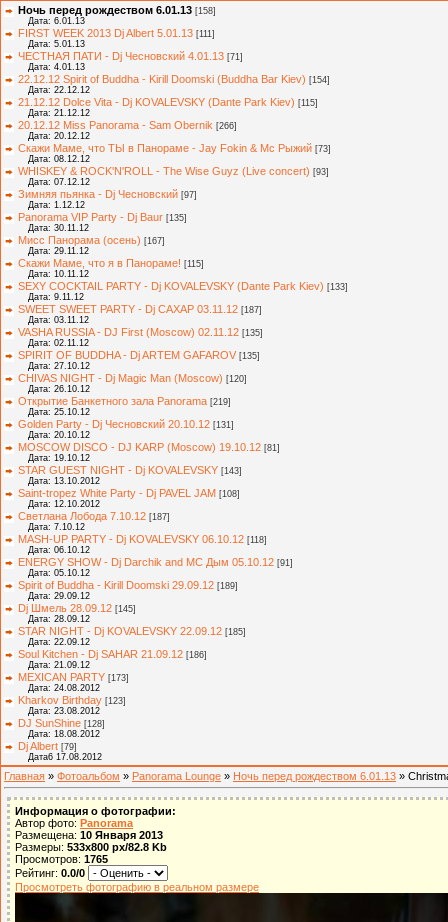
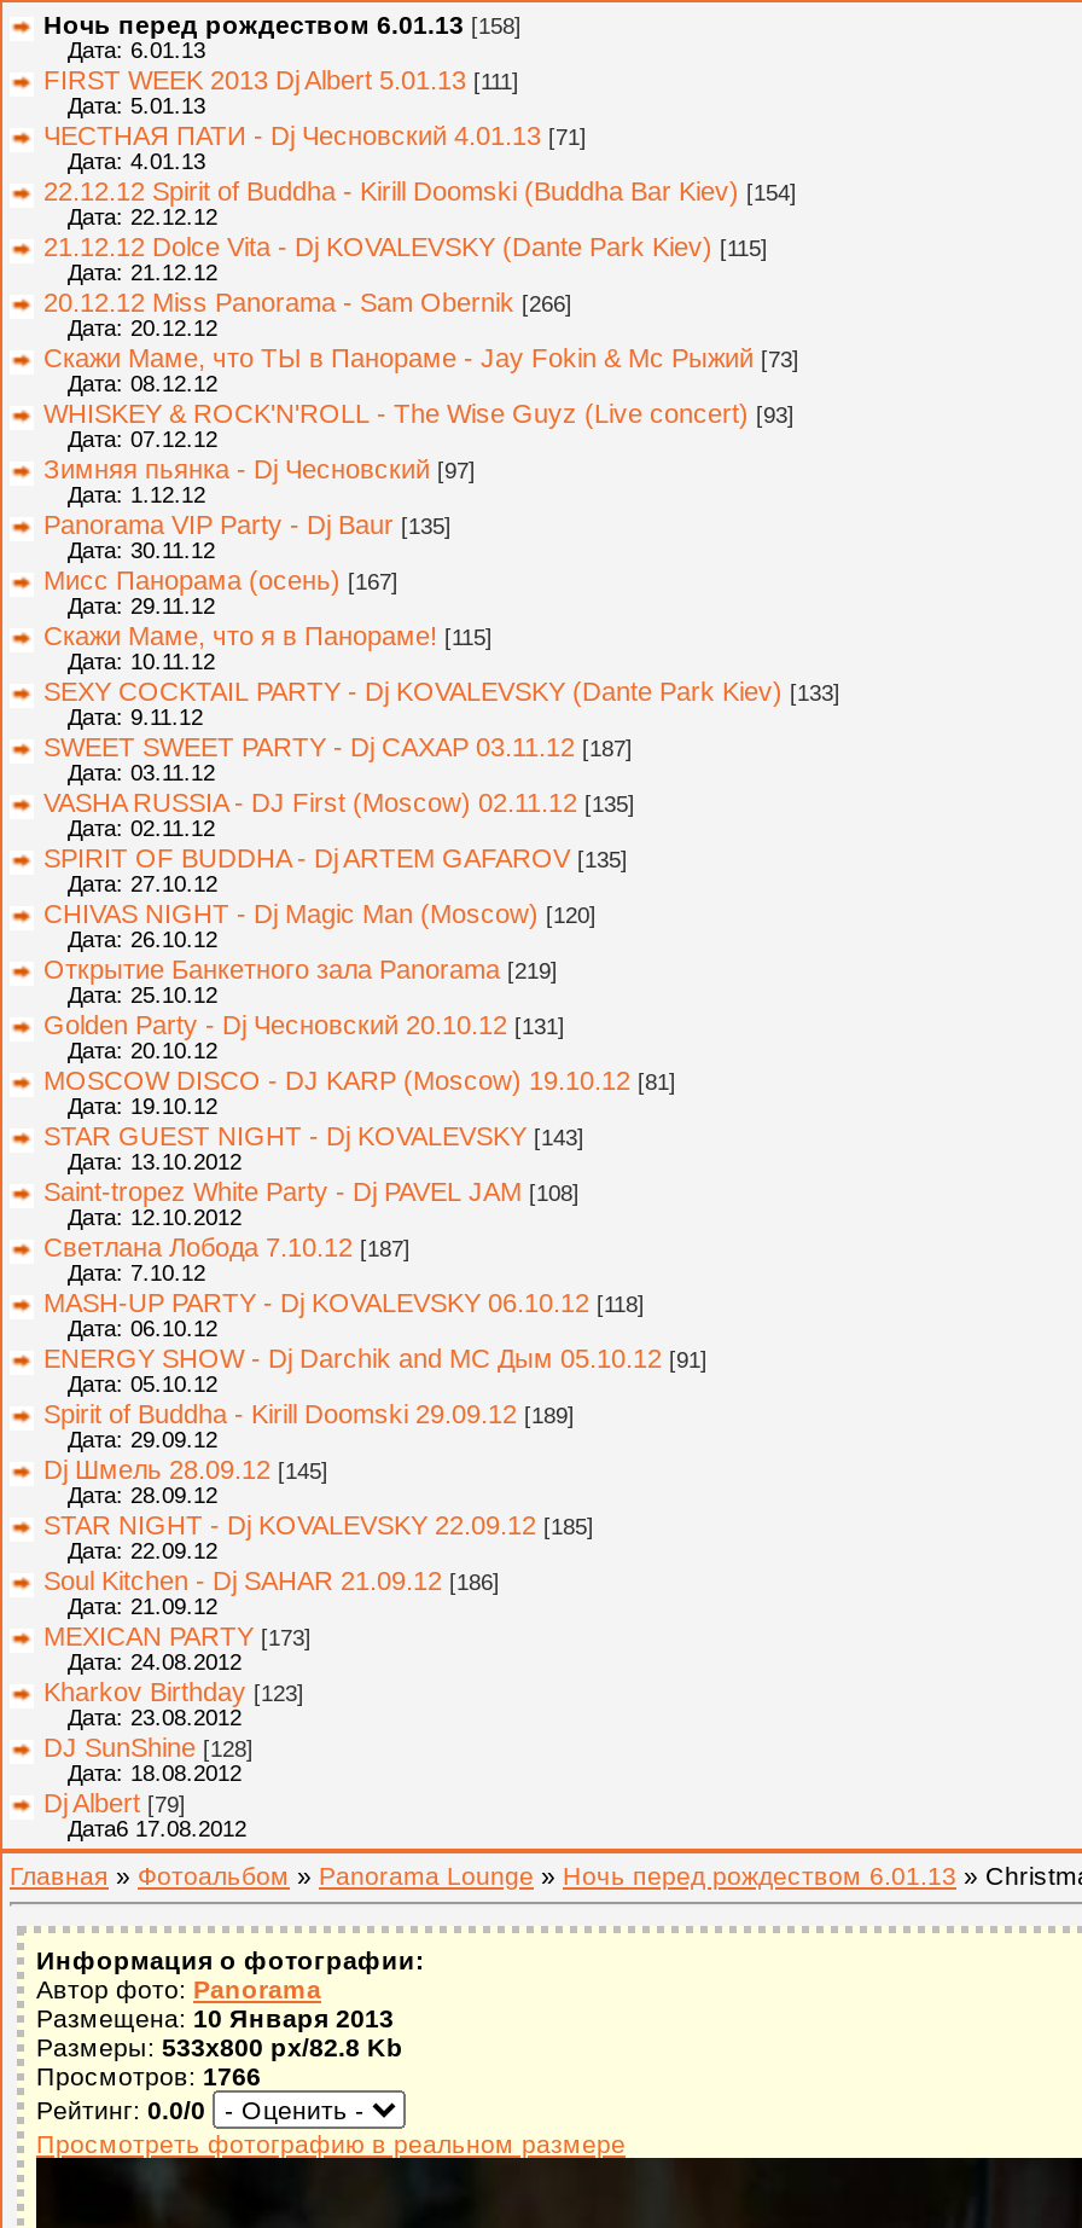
[15,853,108,865] Просмотров: 1765 -> [36,2062,261,2091] Просмотров: 1766

